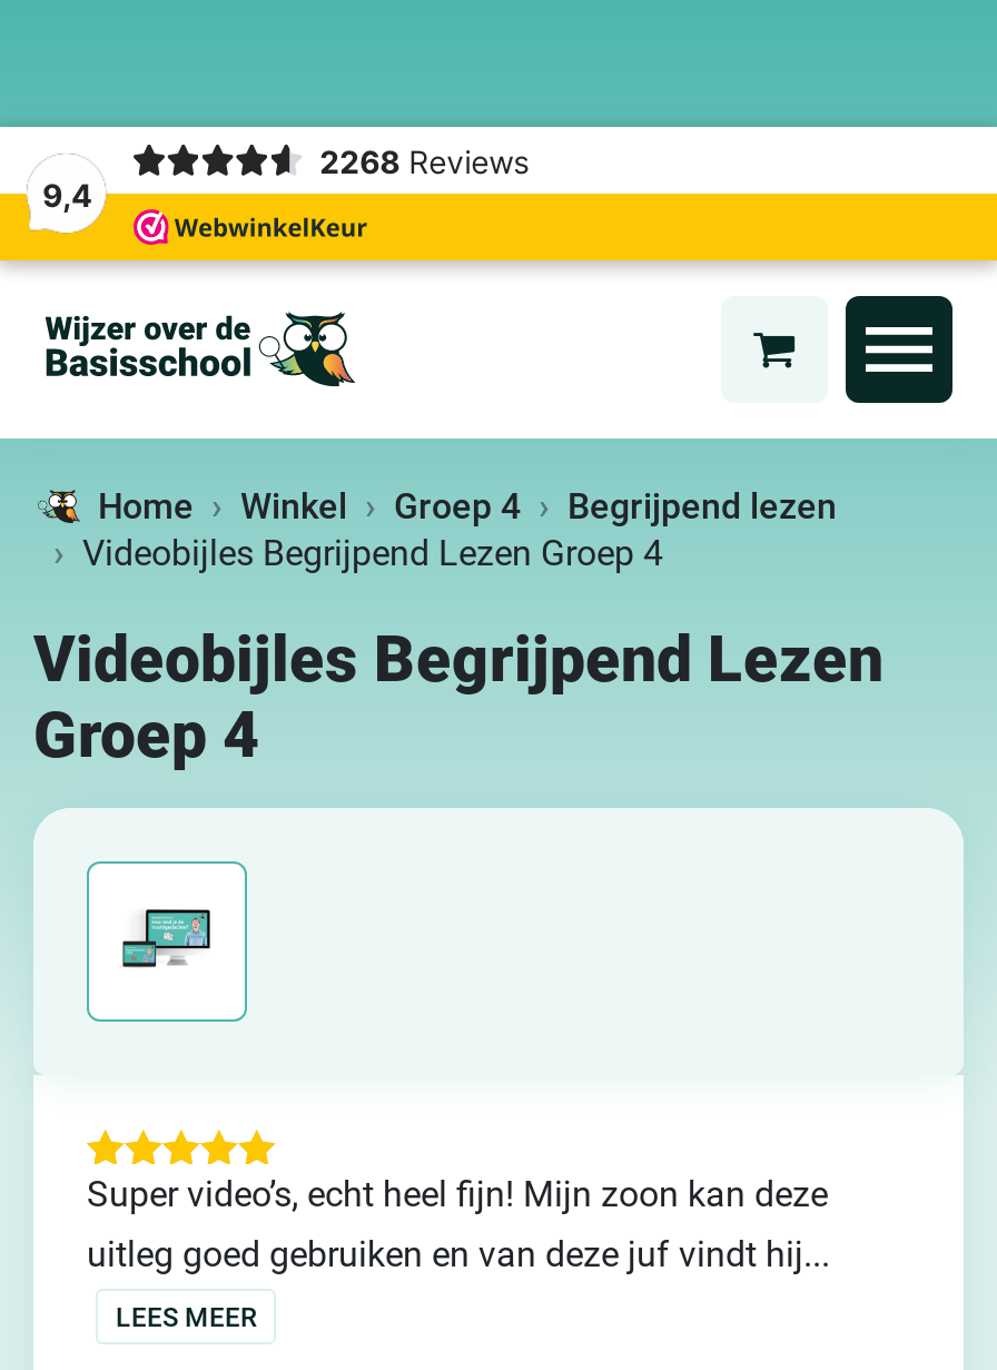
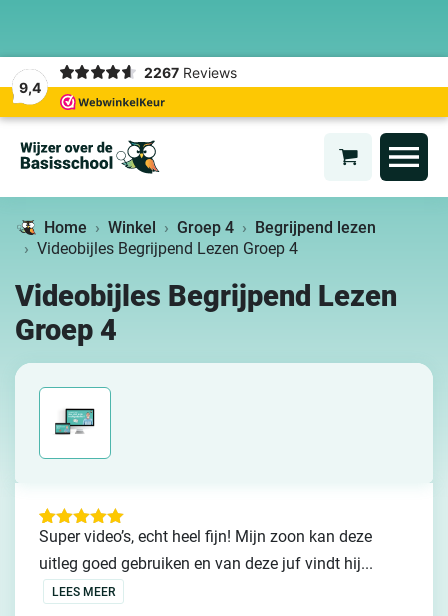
[320,141,529,179] 2268 Reviews -> [144,63,237,80] 2267 Reviews

